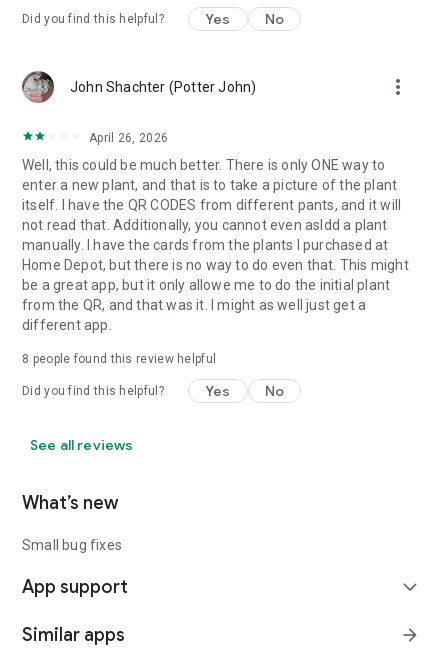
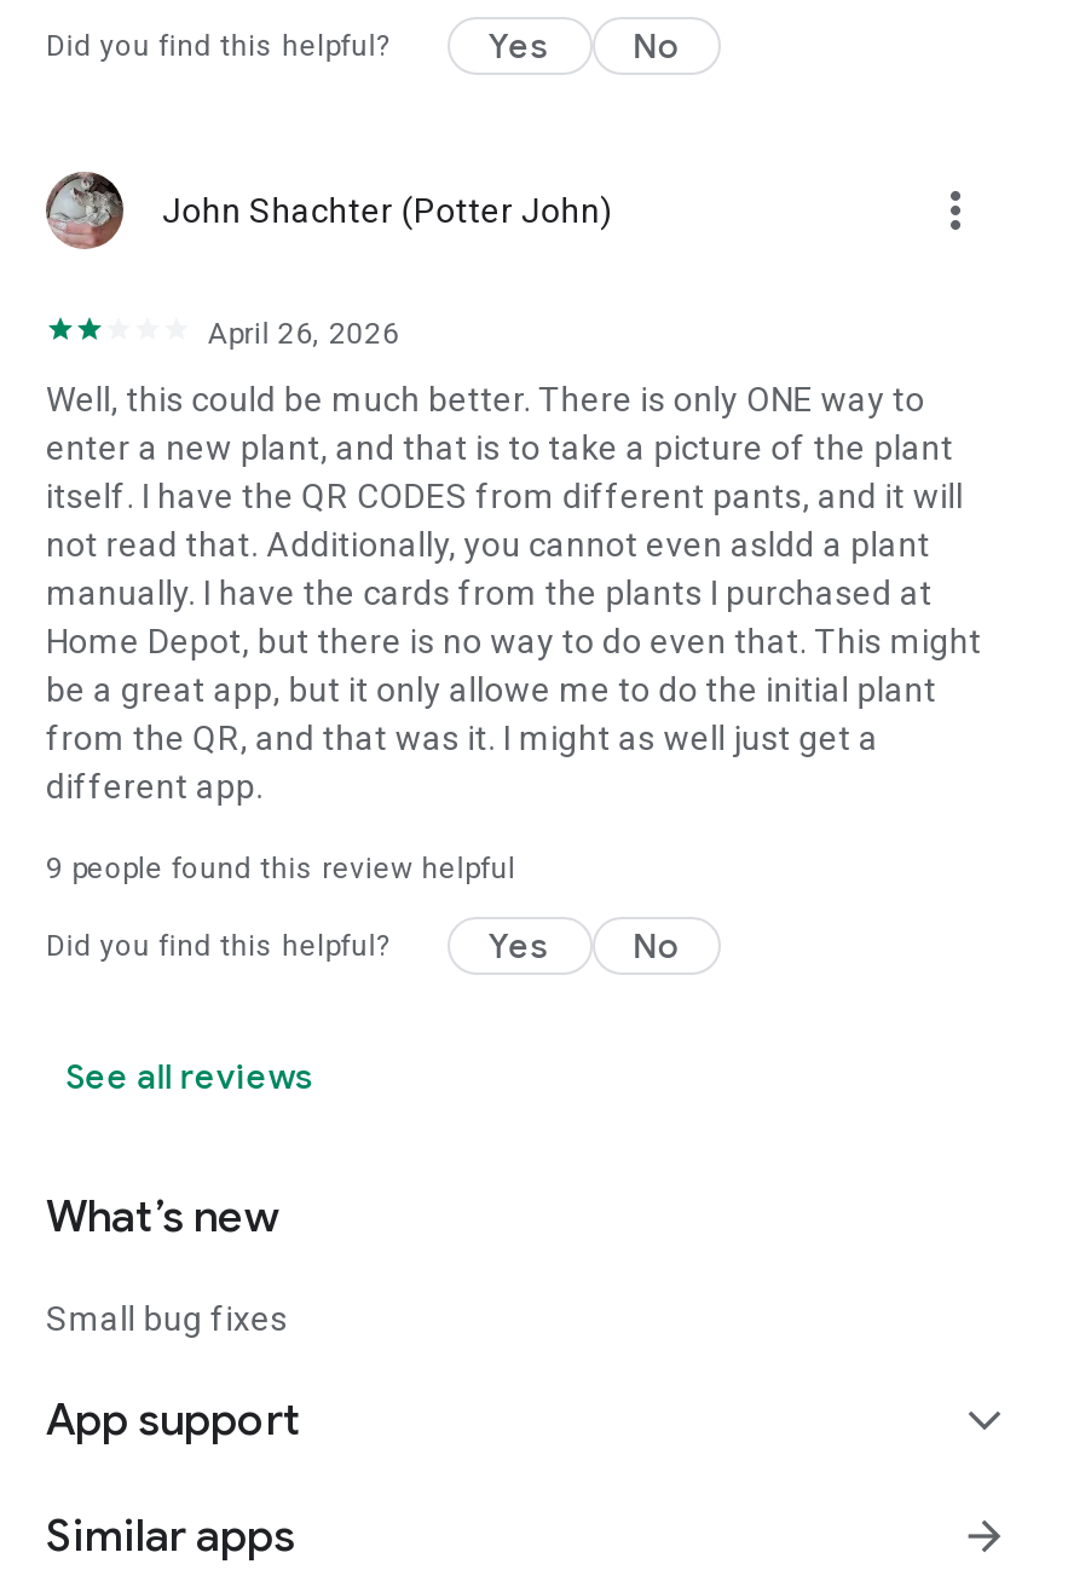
[22,352,216,366] 8 people found this review helpful -> [46,852,516,885] 9 people found this review helpful

